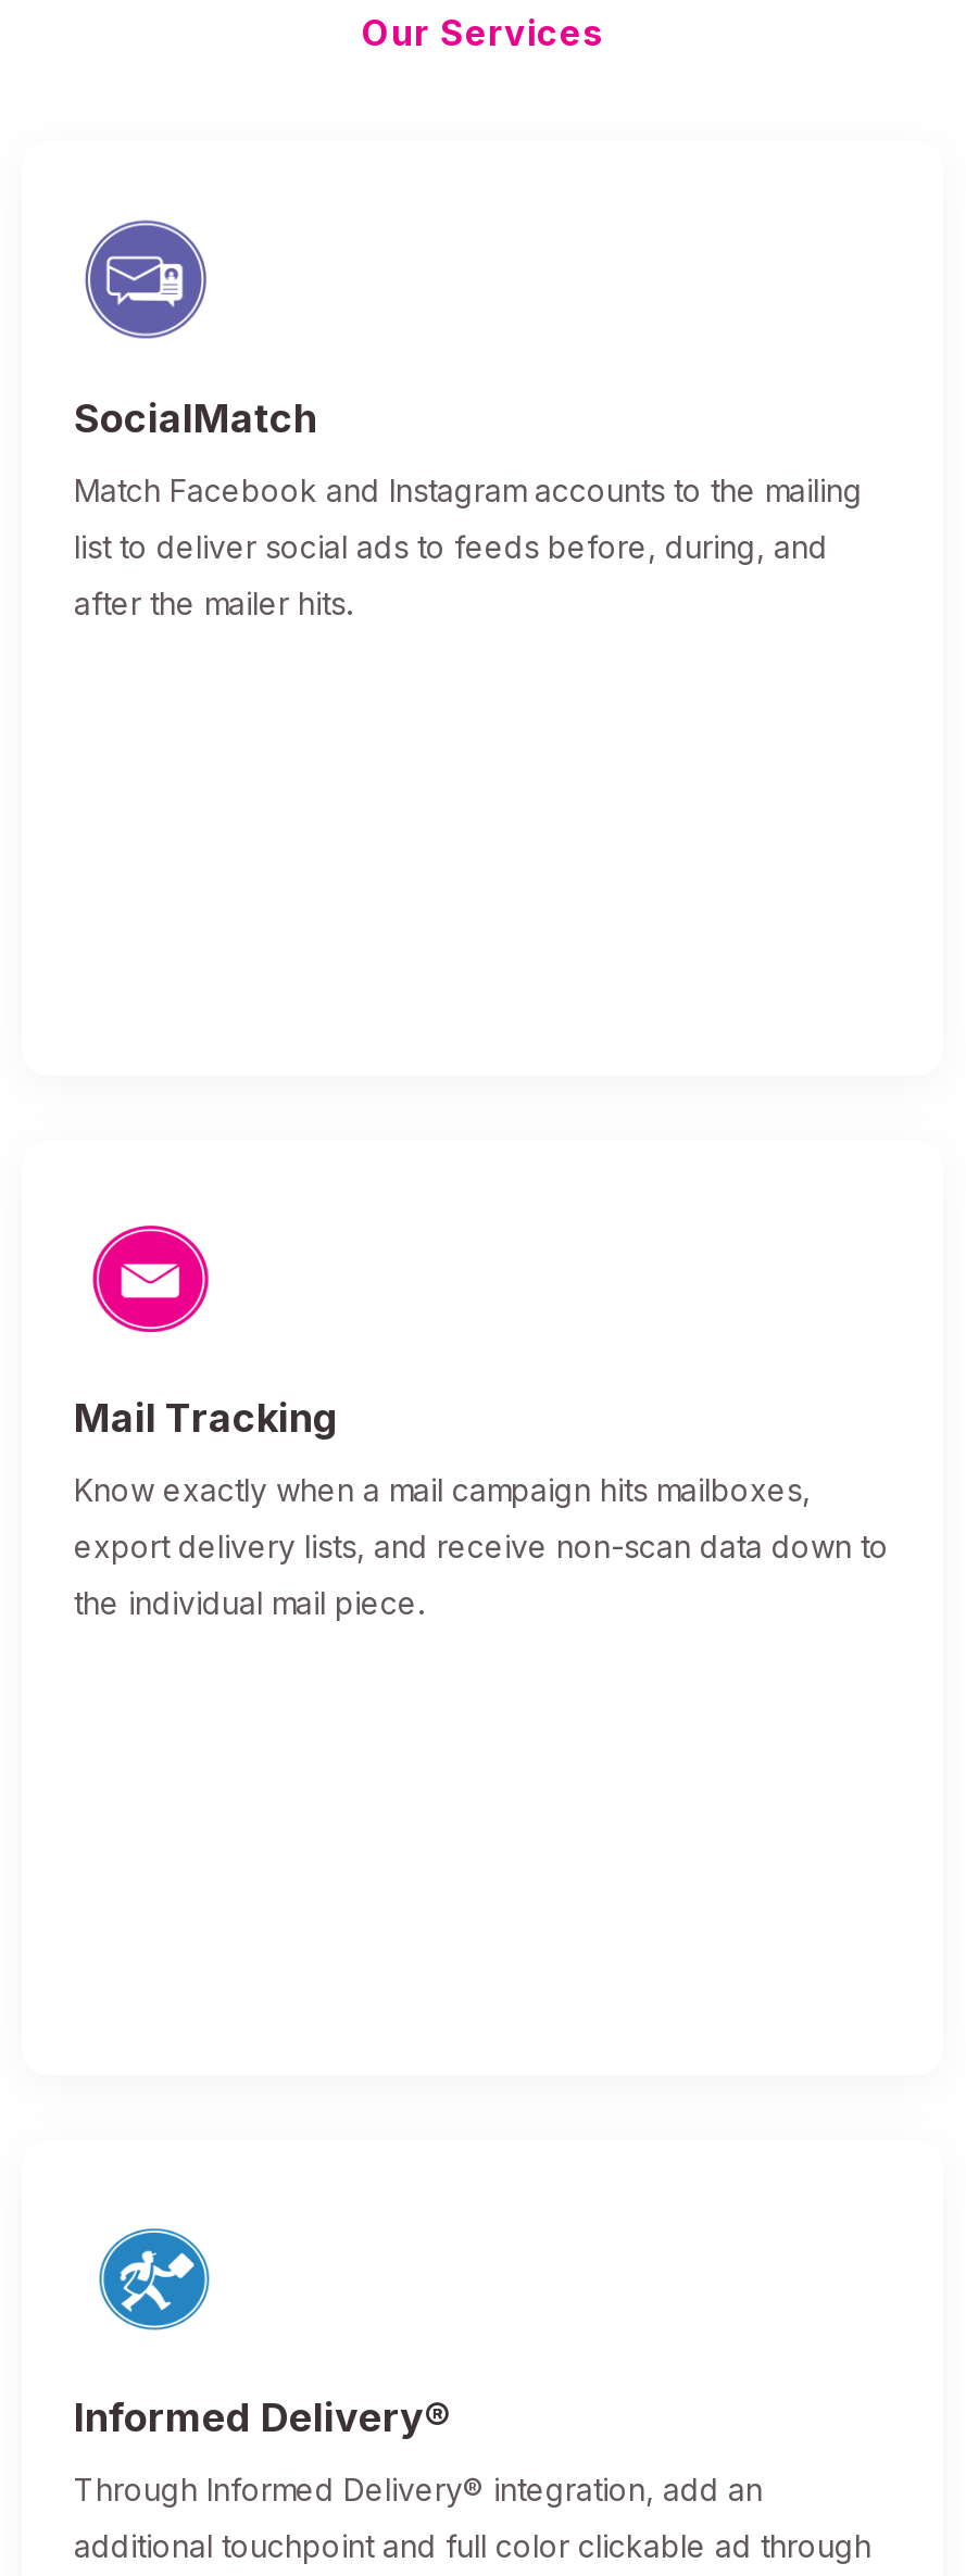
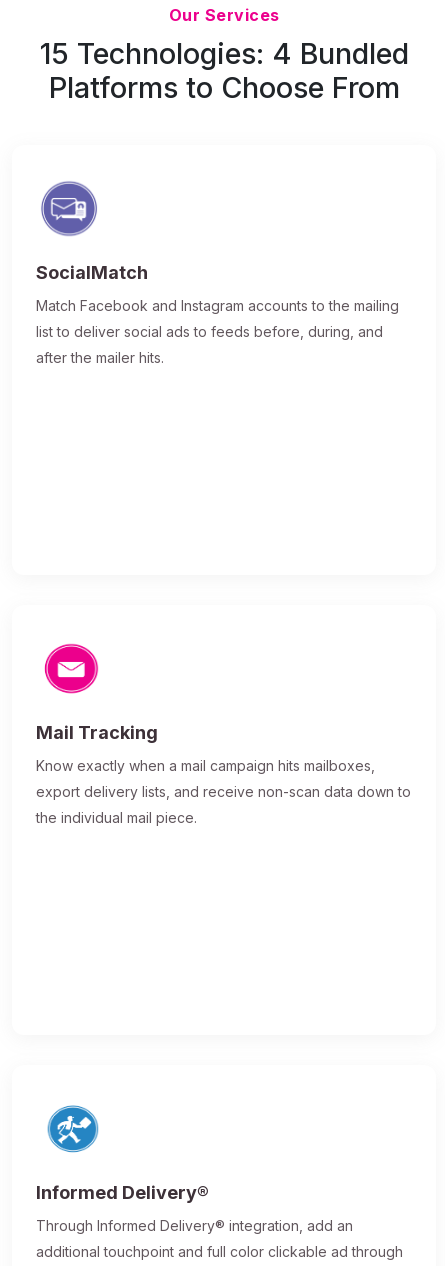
none -> [39,36,408,105] 15 Technologies: 4 Bundled | Platforms to Choose From

